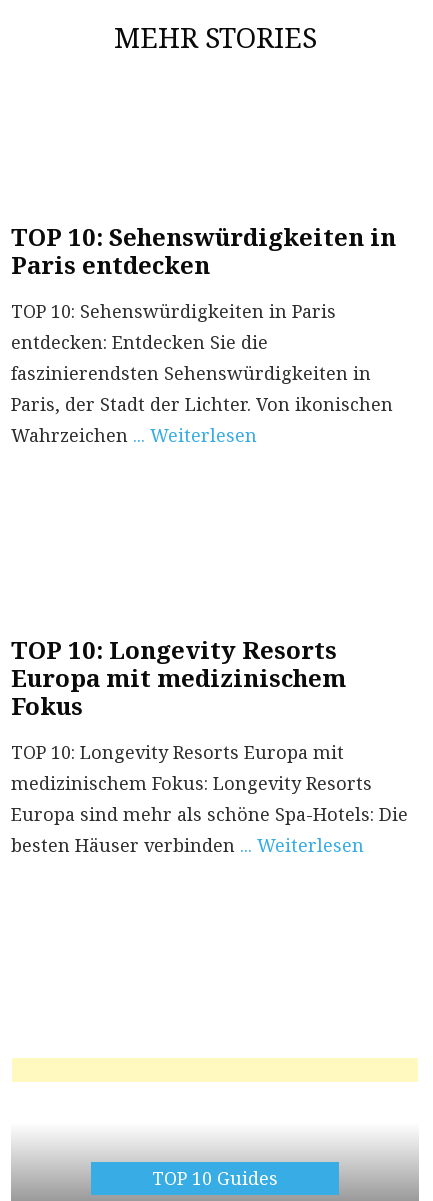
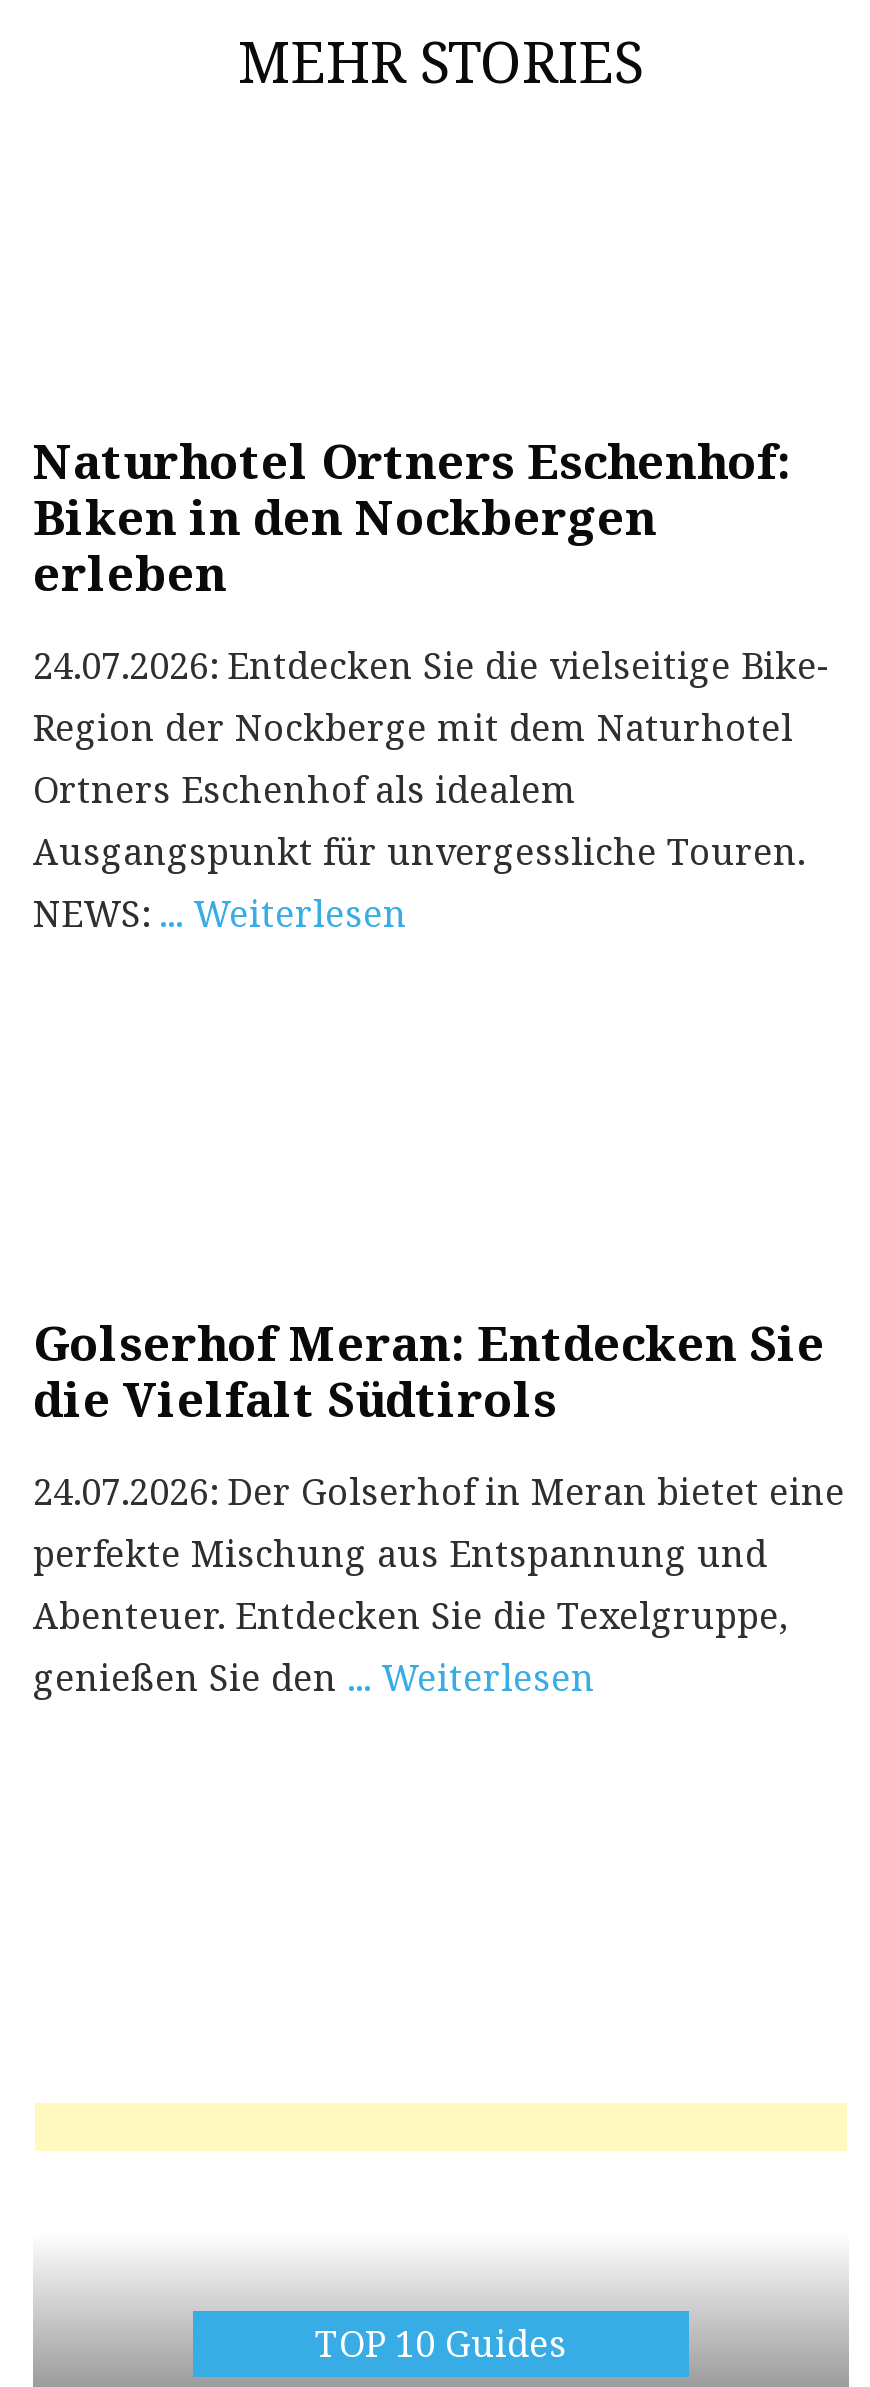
[11,220,396,281] TOP 10: Sehenswürdigkeiten in | Paris entdecken -> [33,427,791,605] Naturhotel Ortners Eschenhof: | Biken in den Nockbergen | erleben
[11,299,393,447] TOP 10: Sehenswürdigkeiten in Paris | entdecken: Entdecken Sie die | faszinierendsten Sehenswürdigkeiten in | Paris, der Stadt der Lichter. Von ikonischen | Wahrzeichen... Weiterlesen -> [33,641,831,937] 24.07.2026: Entdecken Sie die vielseitige Bike- | Region der Nockberge mit dem Naturhotel | Ortners Eschenhof als idealem | Ausgangspunkt für unvergessliche Touren. | NEWS:... Weiterlesen
[11,633,346,722] TOP 10: Longevity Resorts | Europa mit medizinischem | Fokus -> [33,1309,825,1431] Golserhof Meran: Entdecken Sie | die Vielfalt Südtirols
[11,740,408,857] TOP 10: Longevity Resorts Europa mit | medizinischem Fokus: Longevity Resorts | Europa sind mehr als schöne Spa-Hotels: Die | besten Häuser verbinden... Weiterlesen -> [33,1467,845,1701] 24.07.2026: Der Golserhof in Meran bietet eine | perfekte Mischung aus Entspannung und | Abenteuer. Entdecken Sie die Texelgruppe, | genießen Sie den... Weiterlesen

